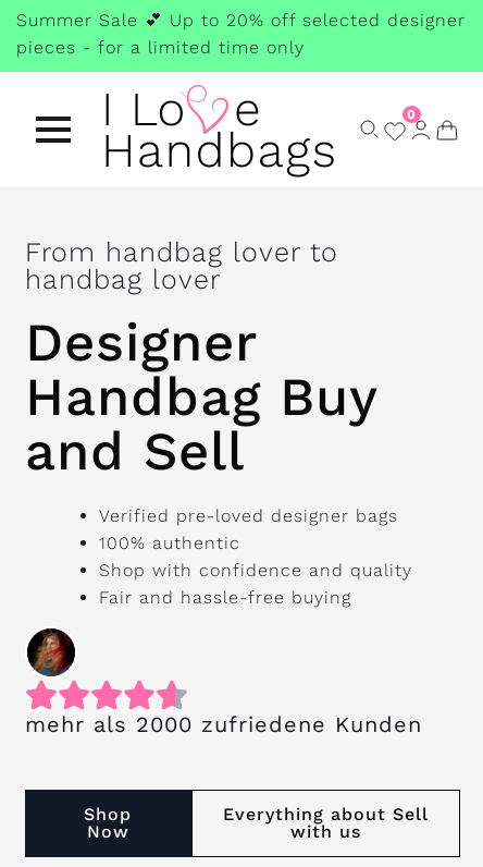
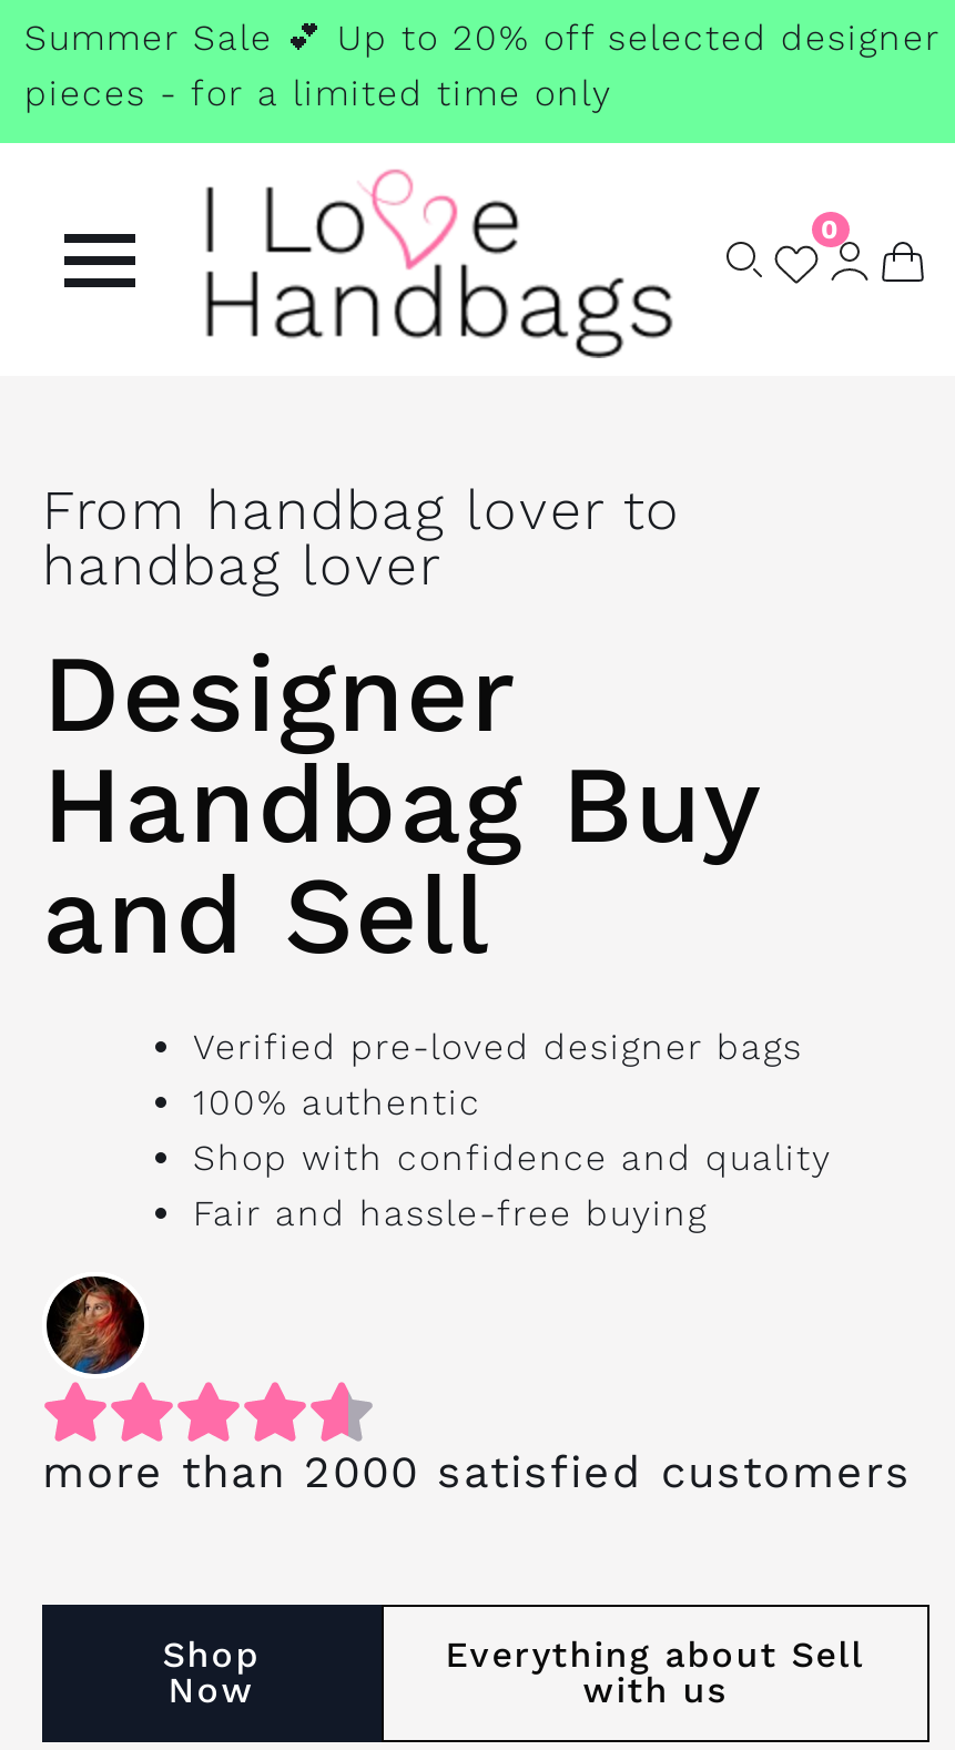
[25,711,422,737] mehr als 2000 zufriedene Kunden -> [42,1445,912,1498] more than 2000 satisfied customers

